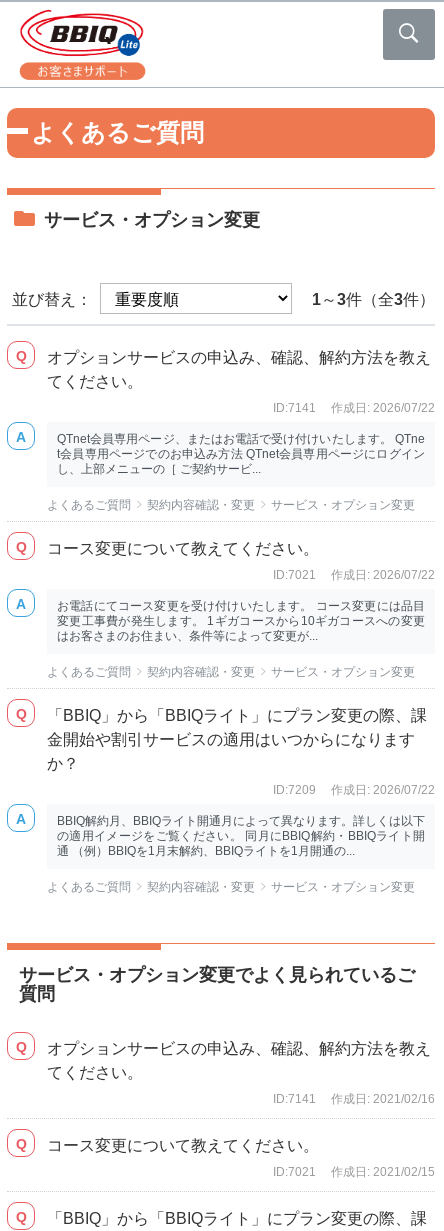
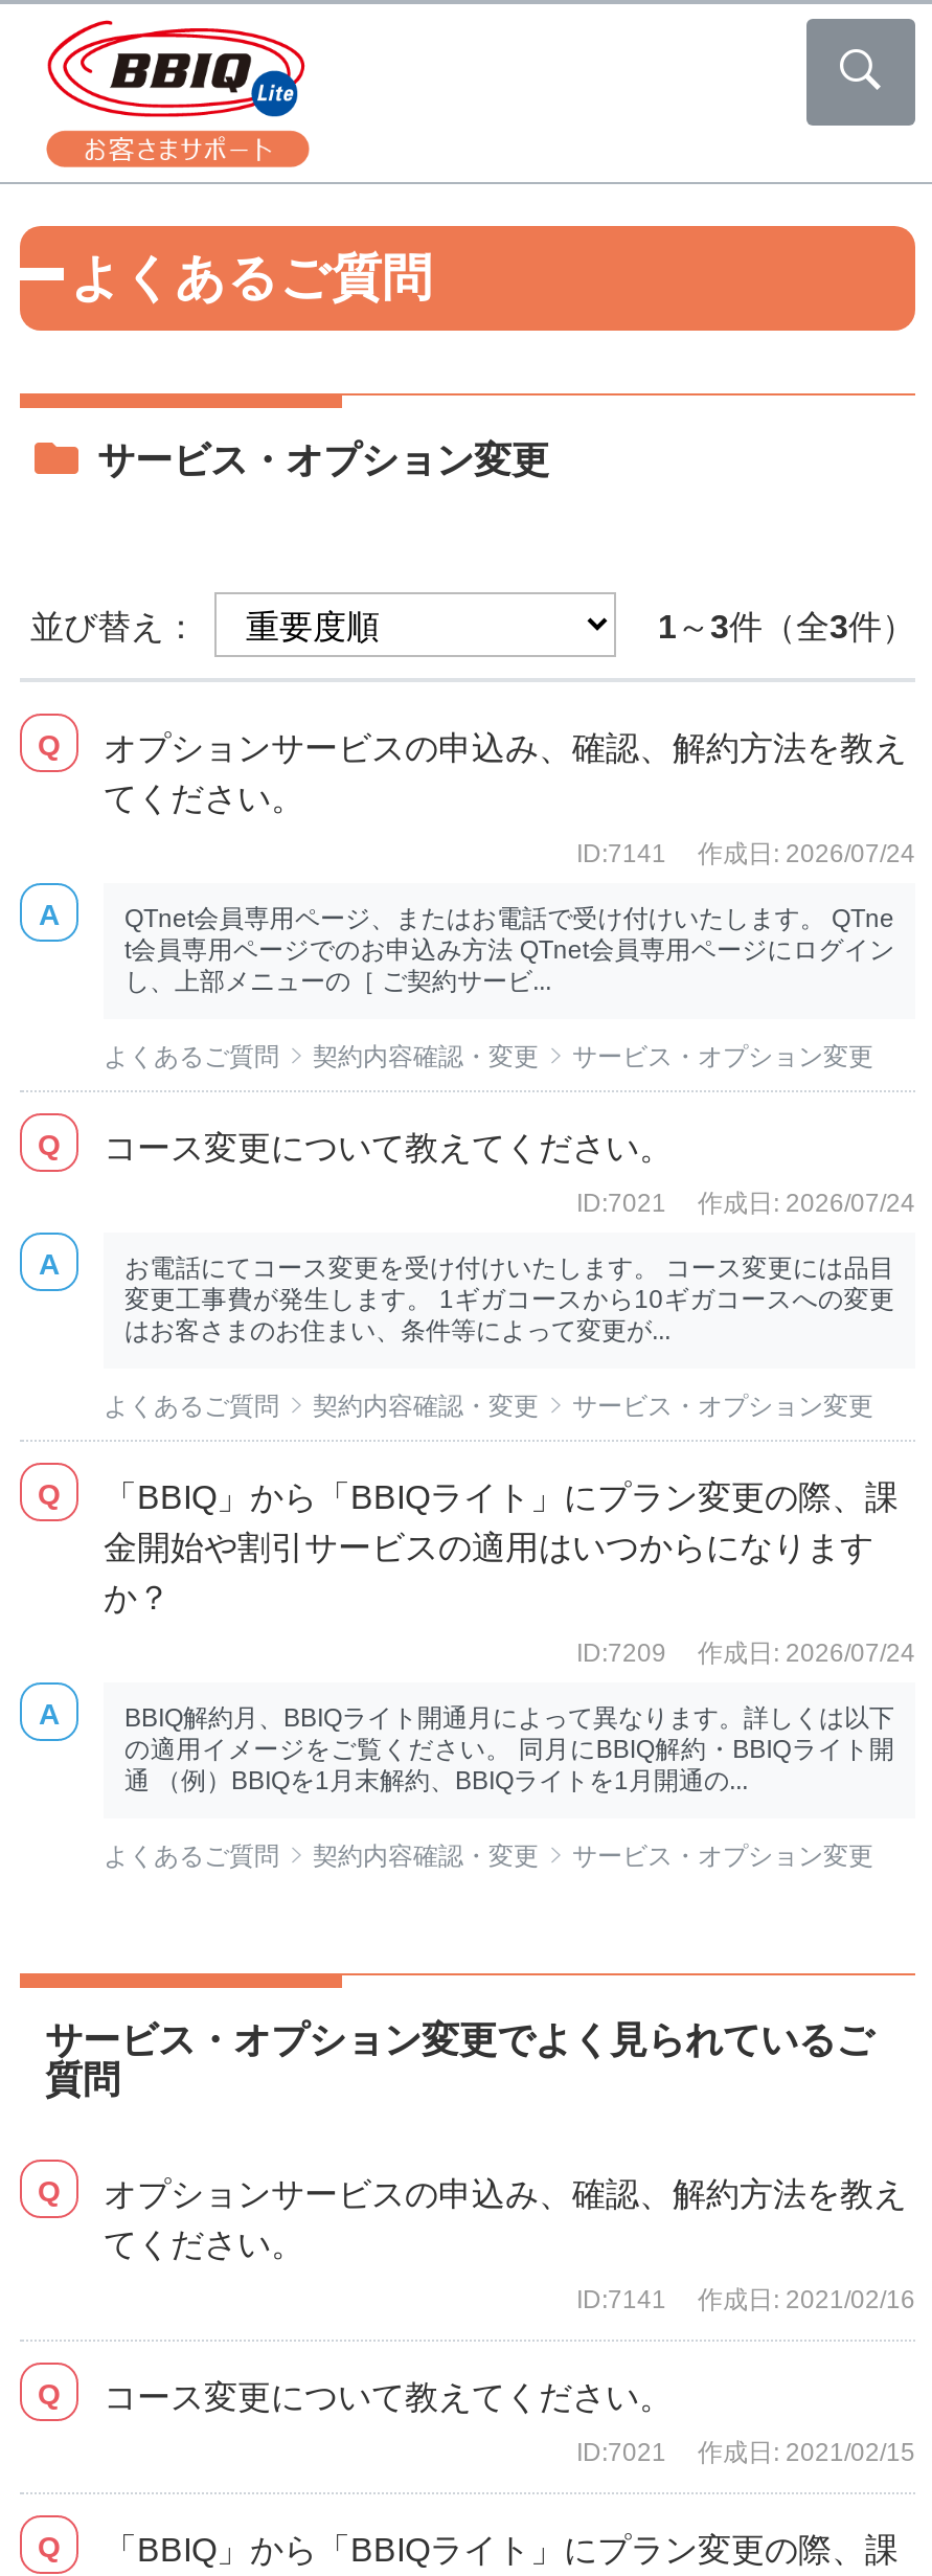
[273,401,435,415] ID:7141 作成日: 2026/07/22 -> [576,839,915,868] ID:7141 作成日: 2026/07/24
[273,568,435,582] ID:7021 作成日: 2026/07/22 -> [576,1189,915,1218] ID:7021 作成日: 2026/07/24
[273,783,435,797] ID:7209 作成日: 2026/07/22 -> [576,1639,915,1668] ID:7209 作成日: 2026/07/24

